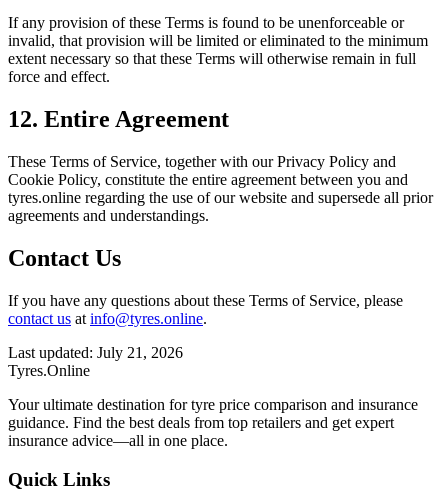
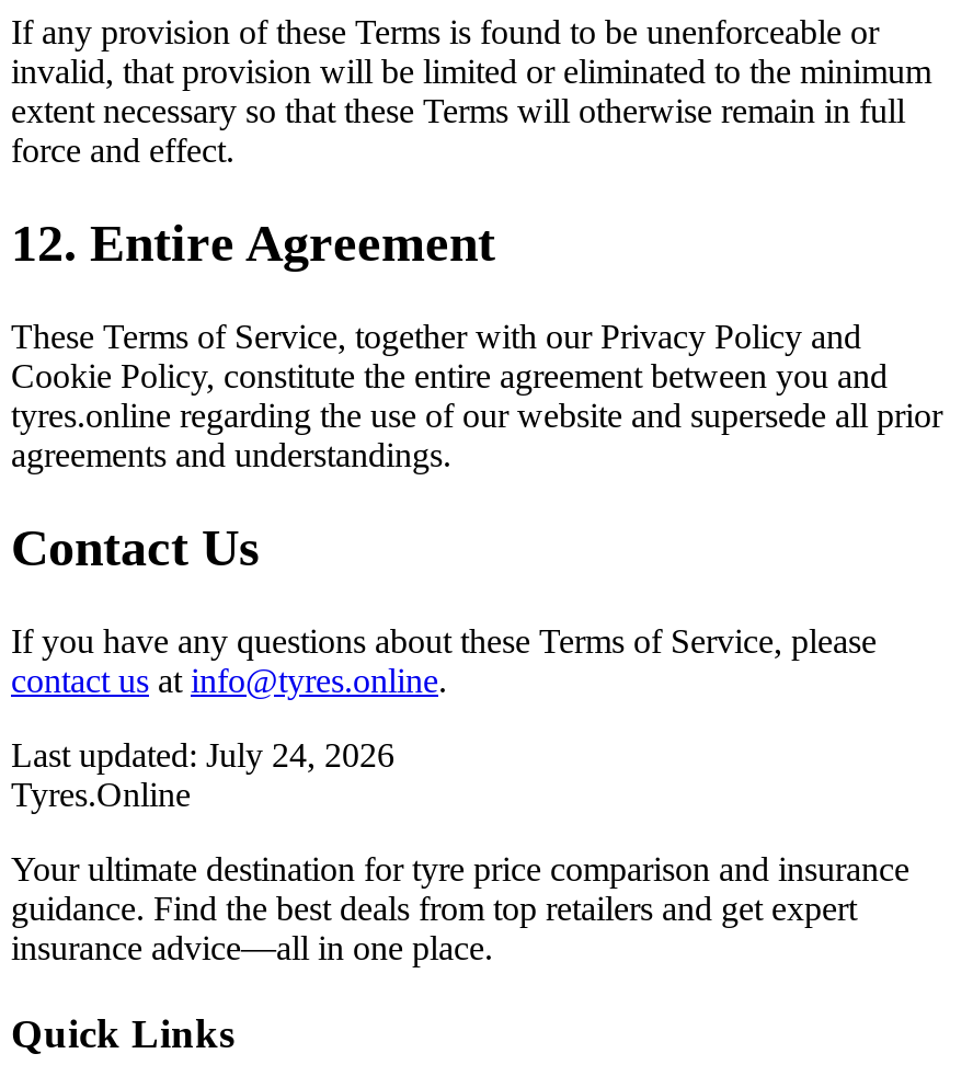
[8,344,183,361] Last updated: July 21, 2026 -> [11,736,394,773] Last updated: July 24, 2026

